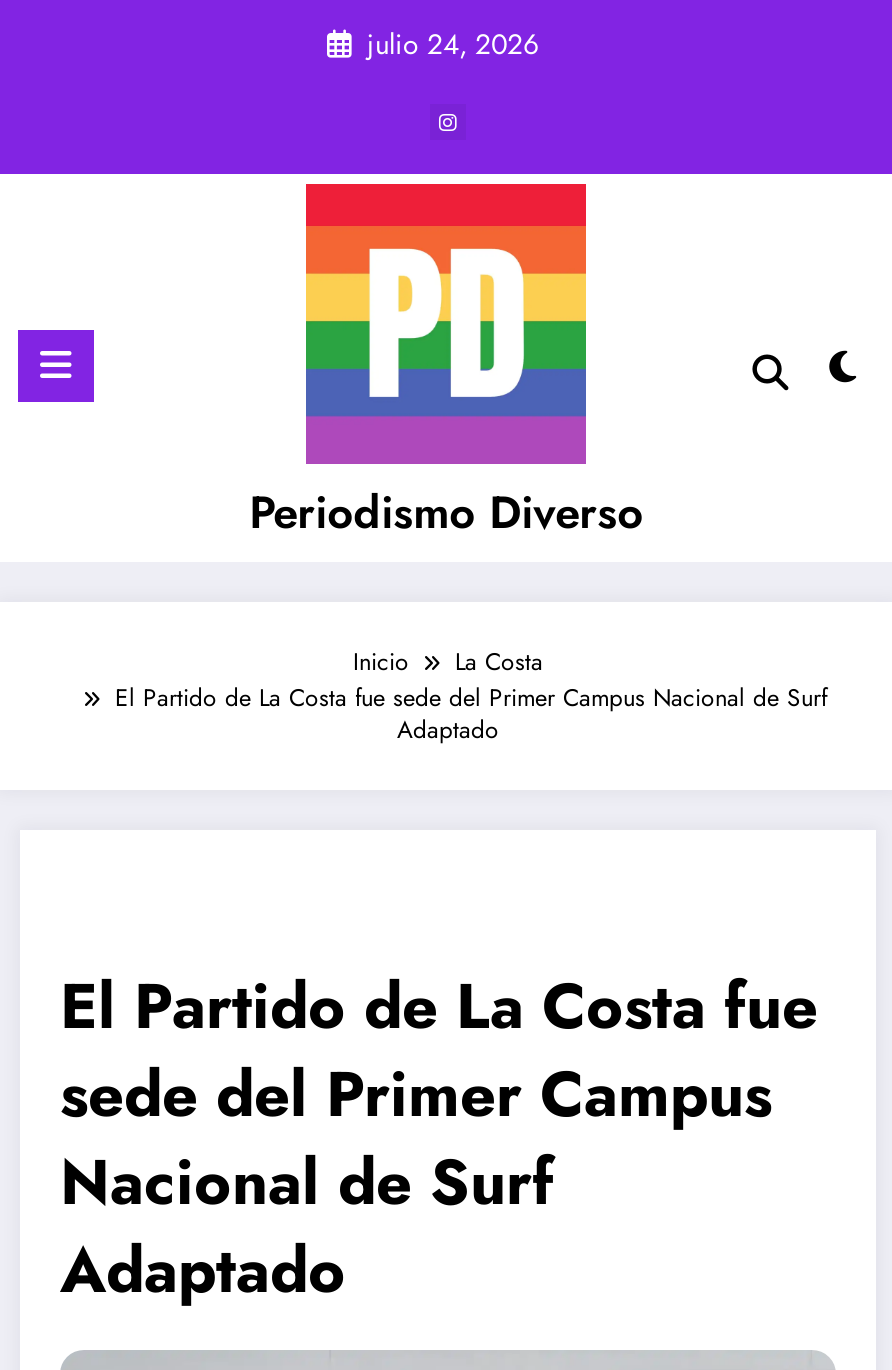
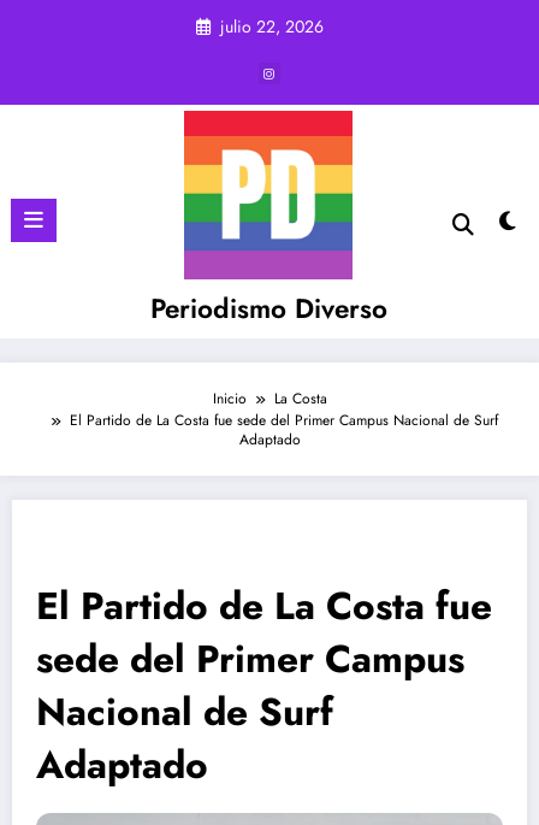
[367,24,539,64] julio 24, 2026 -> [221,14,324,39] julio 22, 2026

